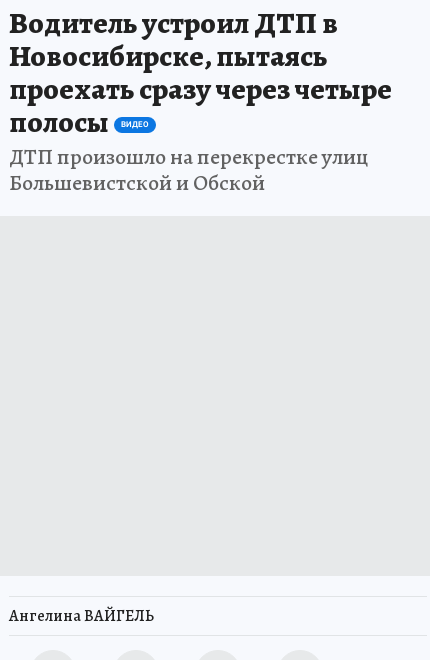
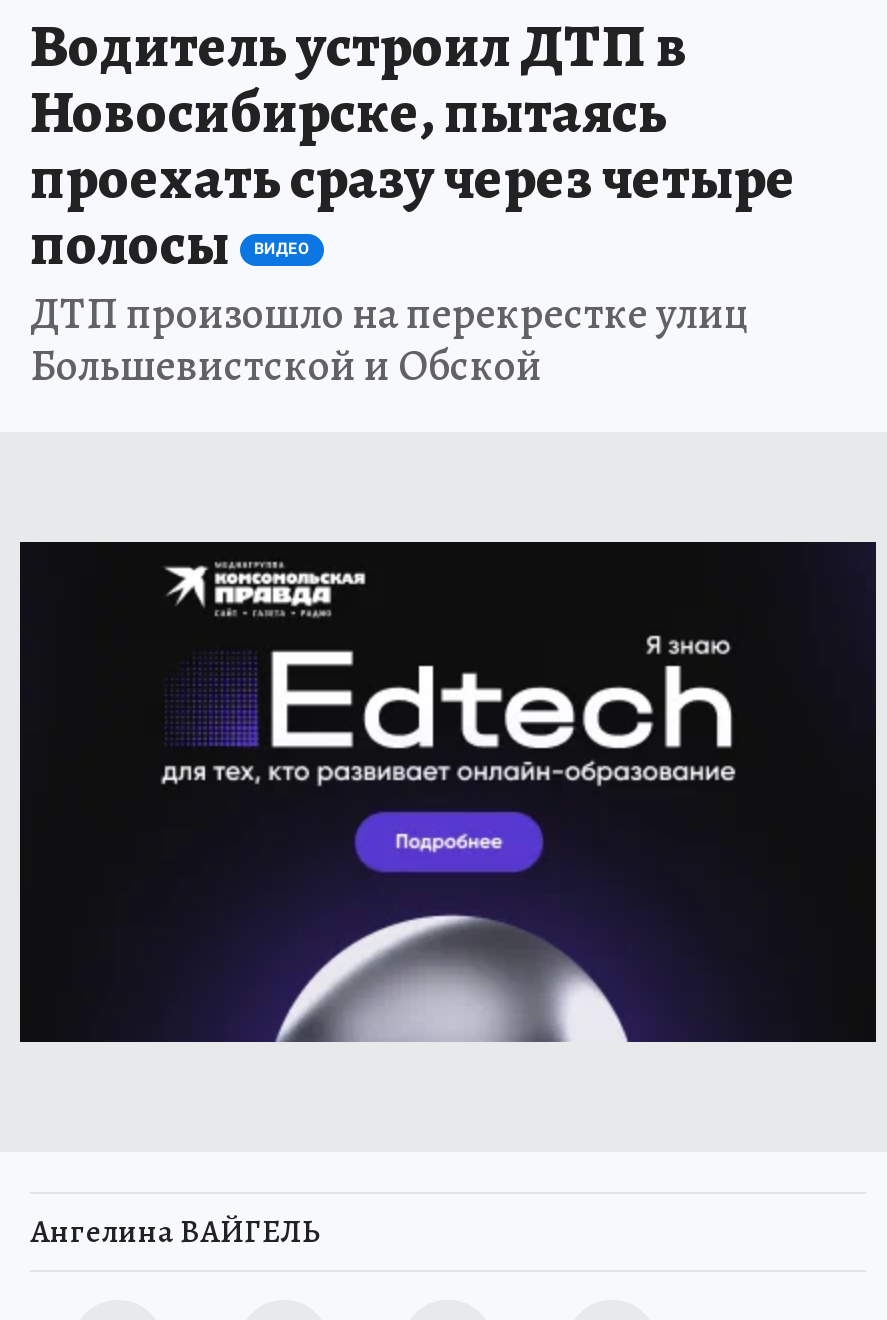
none -> [18,540,878,1044] [image]

